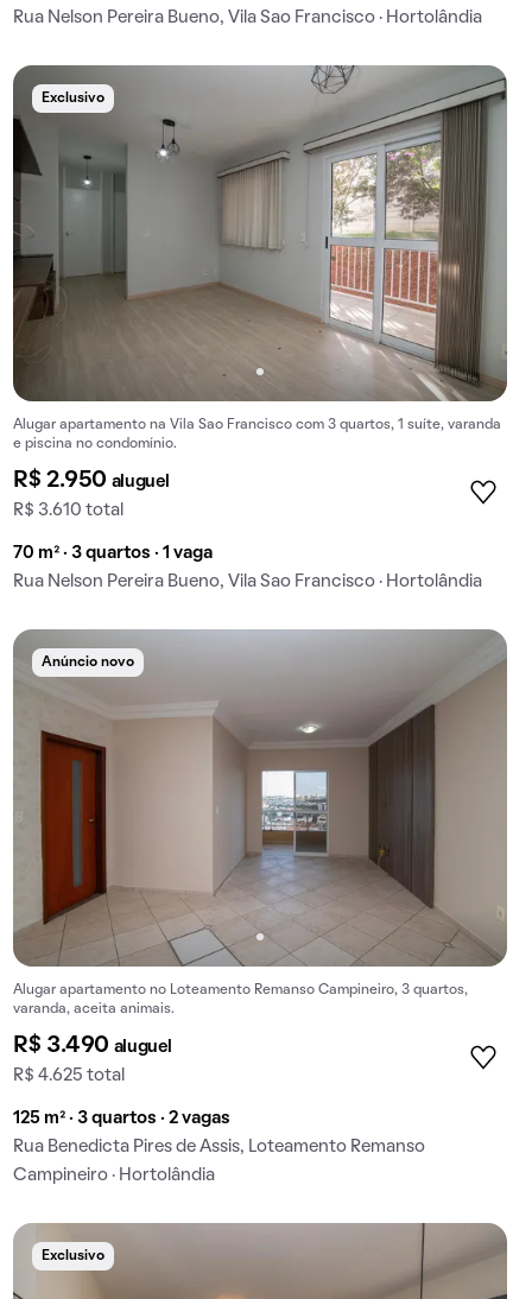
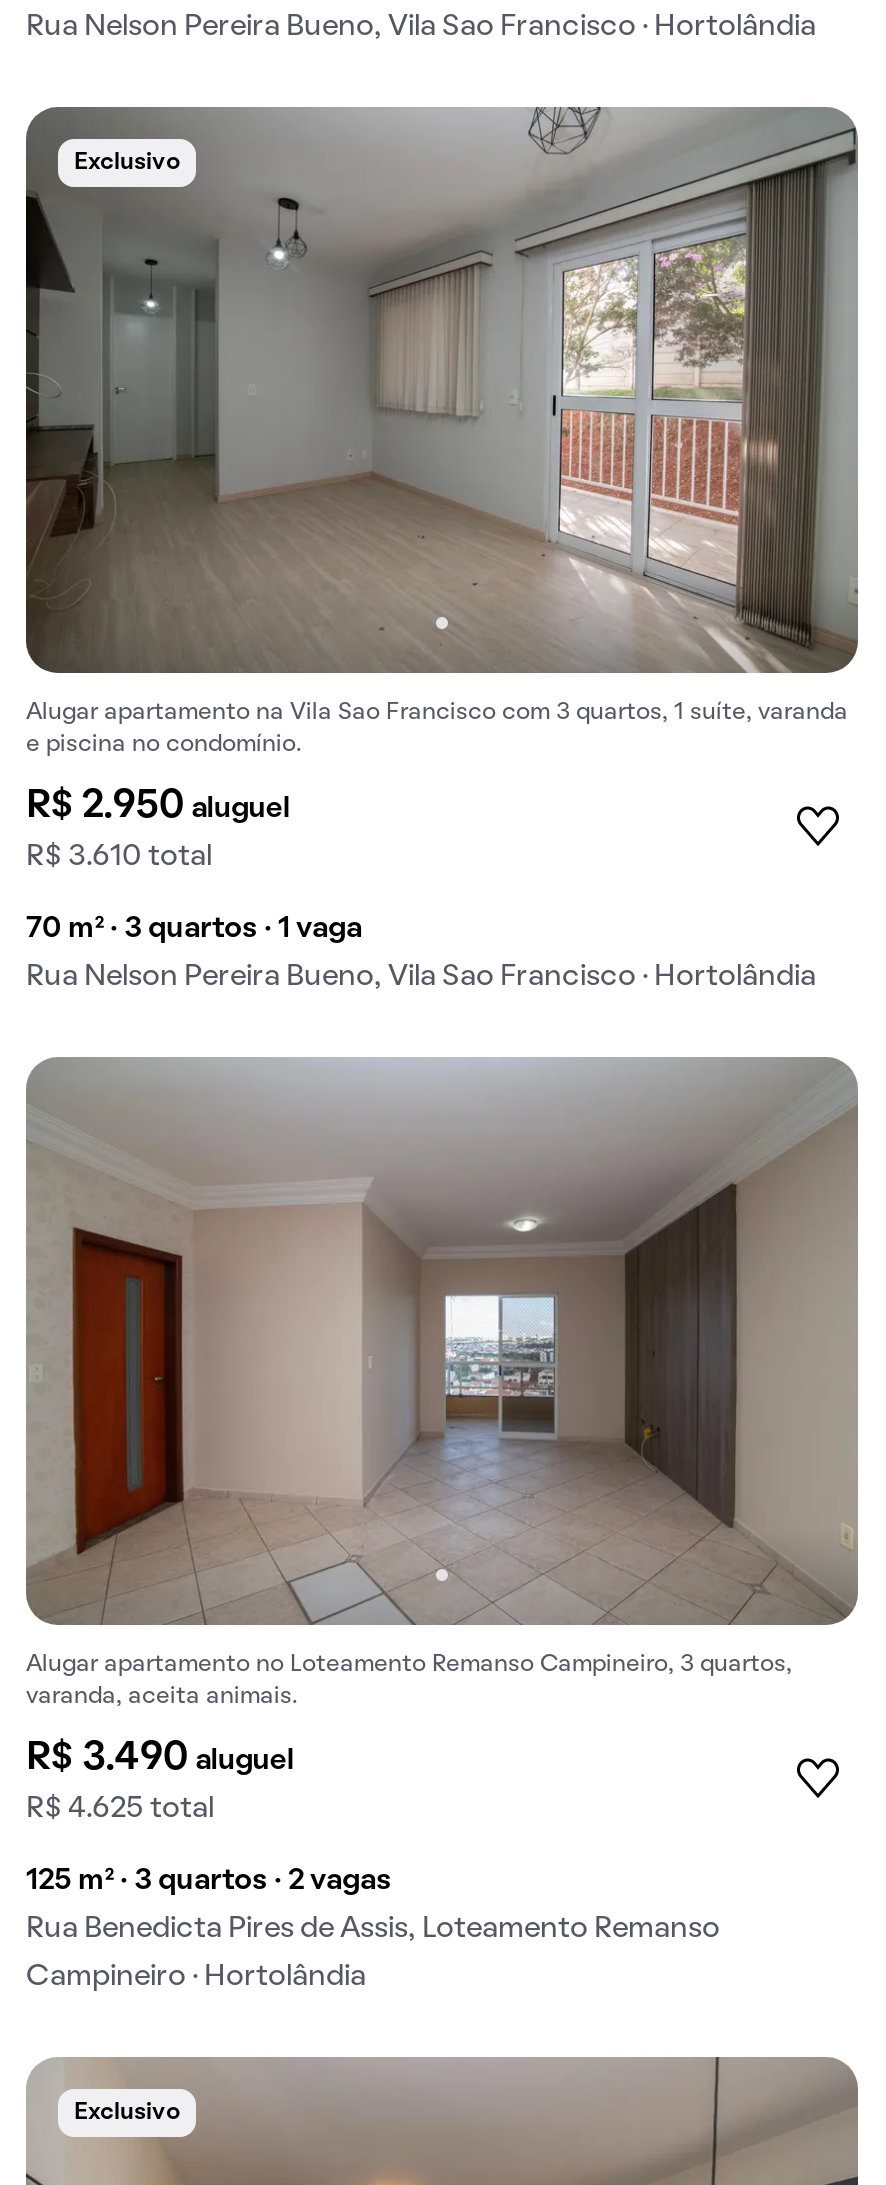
[42,657,134,669] Anúncio novo -> none

